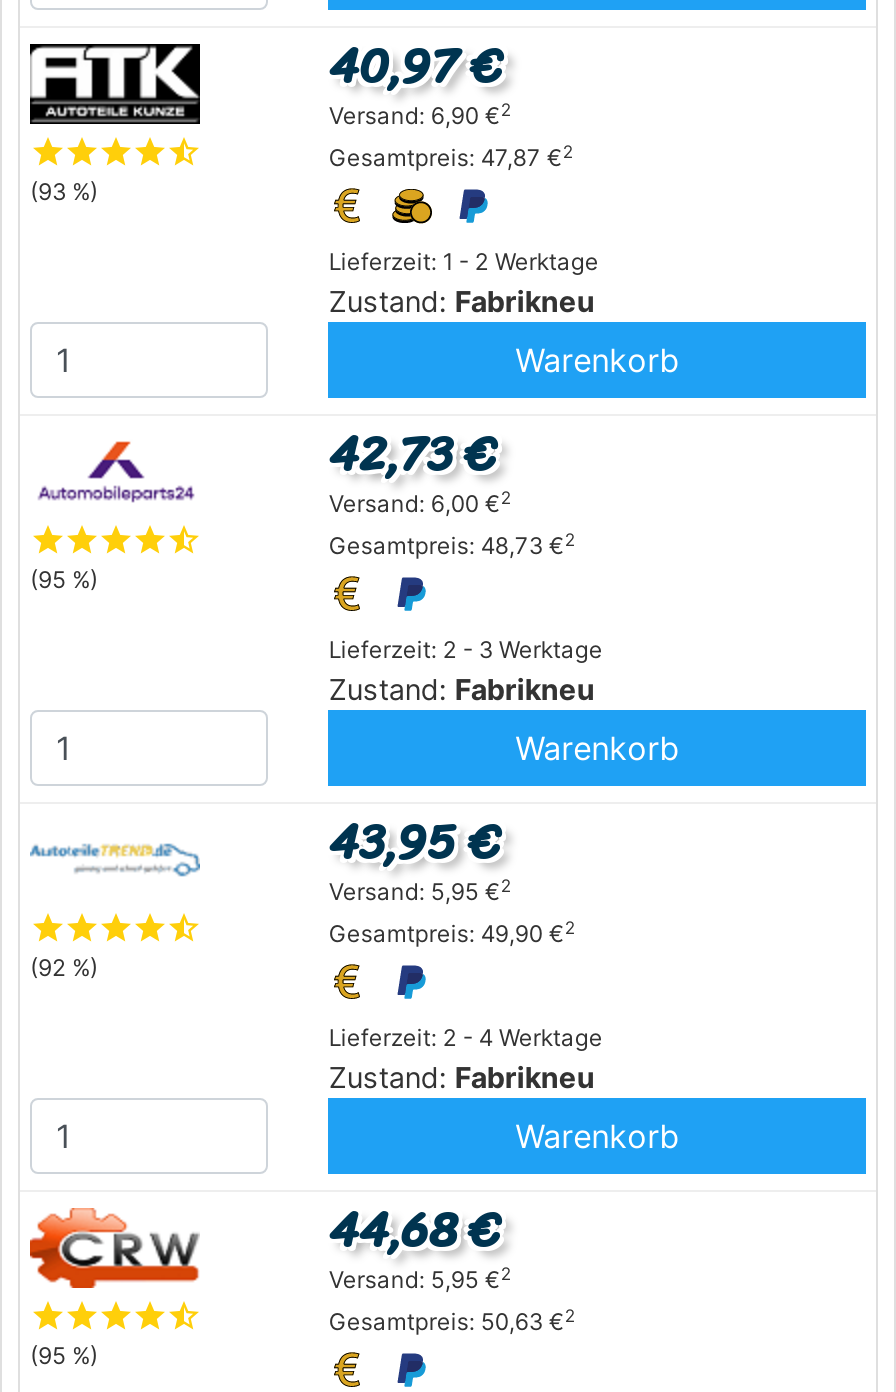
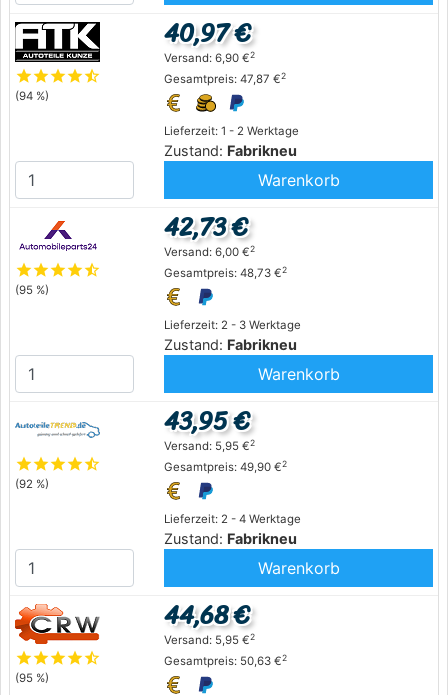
[30,178,98,206] (93 %) -> [15,89,49,103] (94 %)

